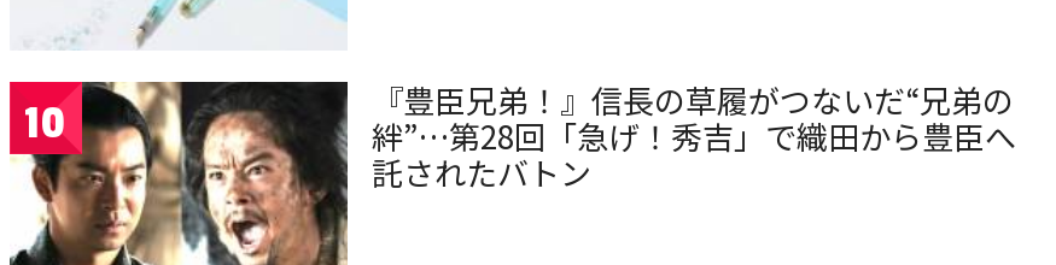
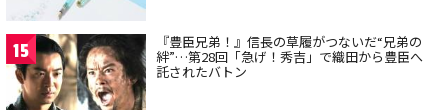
[24,97,68,150] 10 -> [13,40,29,62] 15

